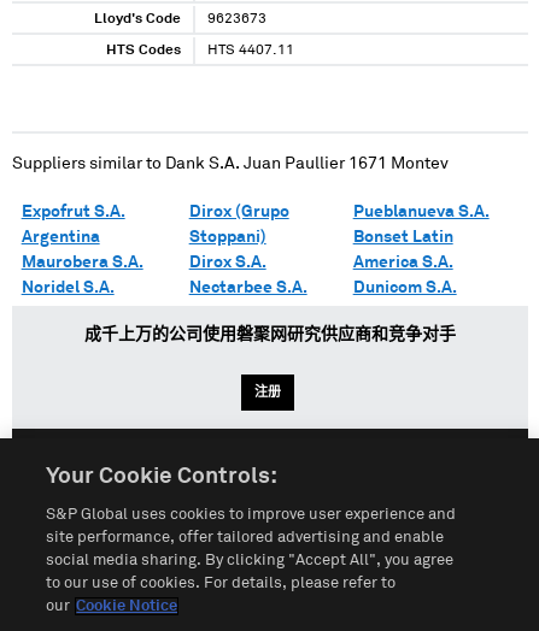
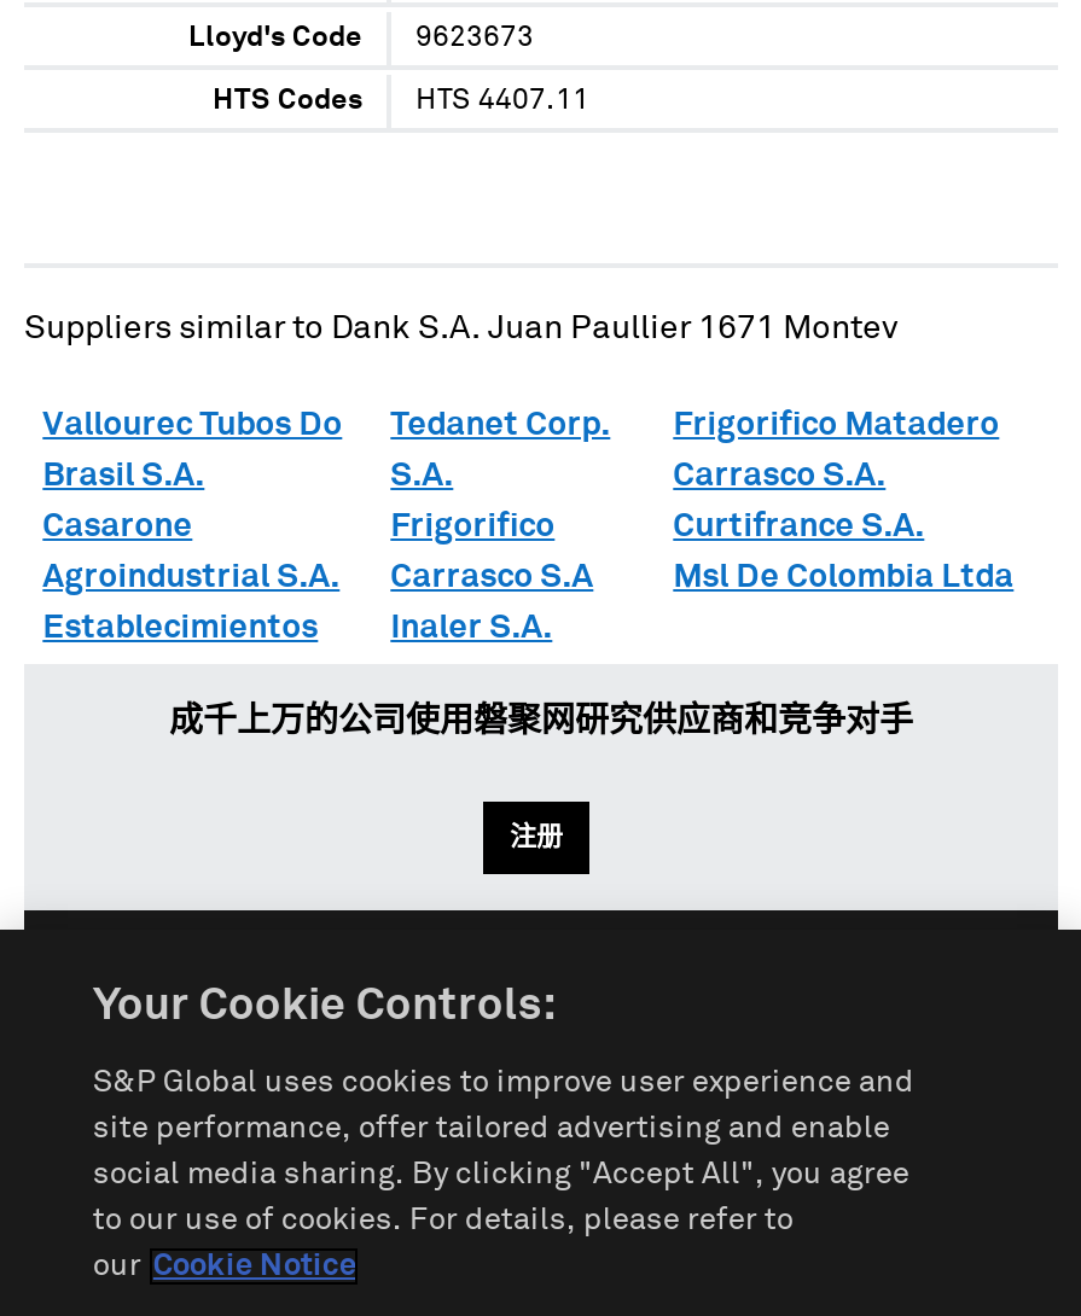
[21,203,143,296] Expofrut S.A. | Argentina | Maurobera S.A. | Noridel S.A. -> [43,407,342,644] Vallourec Tubos Do | Brasil S.A. | Casarone | Agroindustrial S.A. | Establecimientos
[189,203,307,296] Dirox (Grupo | Stoppani) | Dirox S.A. | Nectarbee S.A. -> [391,407,610,644] Tedanet Corp. | S.A. | Frigorifico | Carrasco S.A | Inaler S.A.
[353,203,489,296] Pueblanueva S.A. | Bonset Latin | America S.A. | Dunicom S.A. -> [673,407,1014,593] Frigorifico Matadero | Carrasco S.A. | Curtifrance S.A. | Msl De Colombia Ltda

